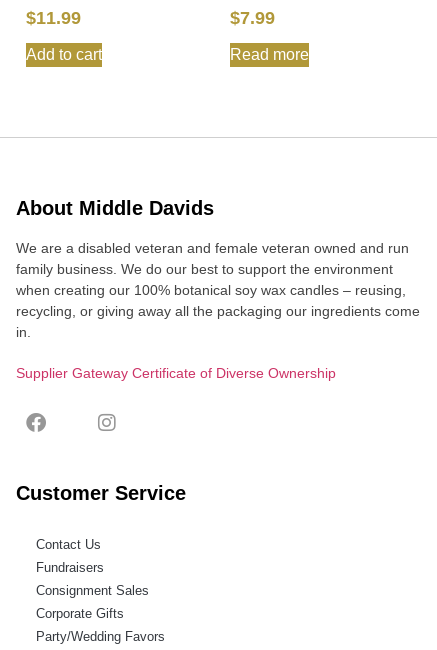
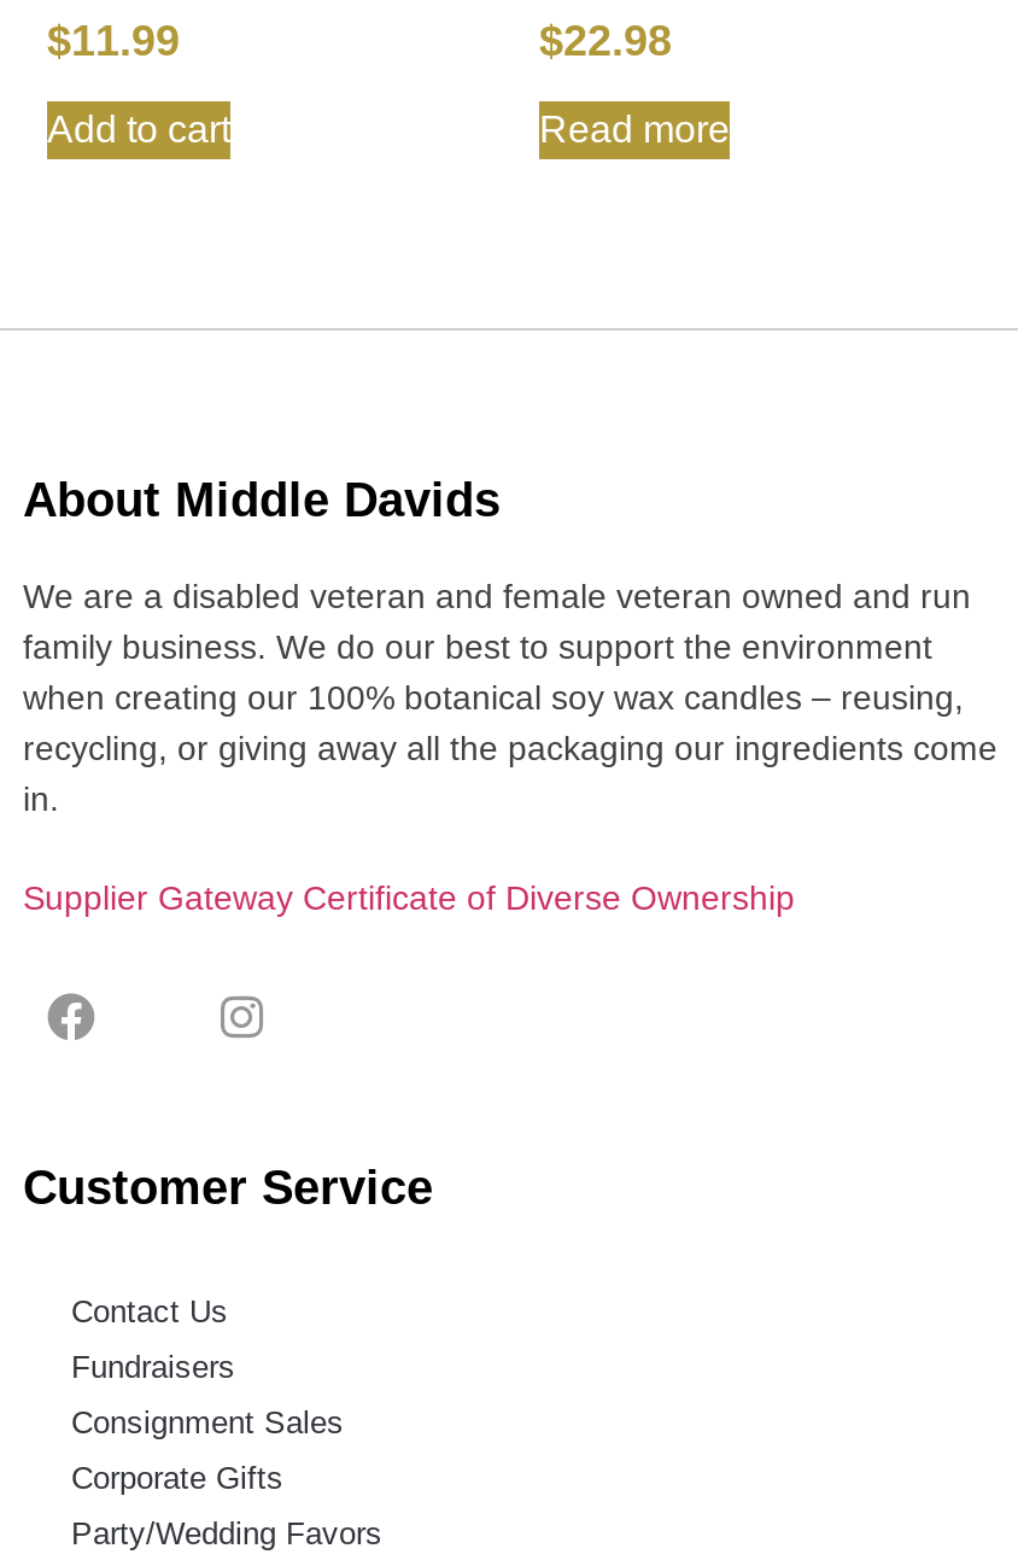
[230,8,275,28] $7.99 -> [539,18,672,66] $22.98

